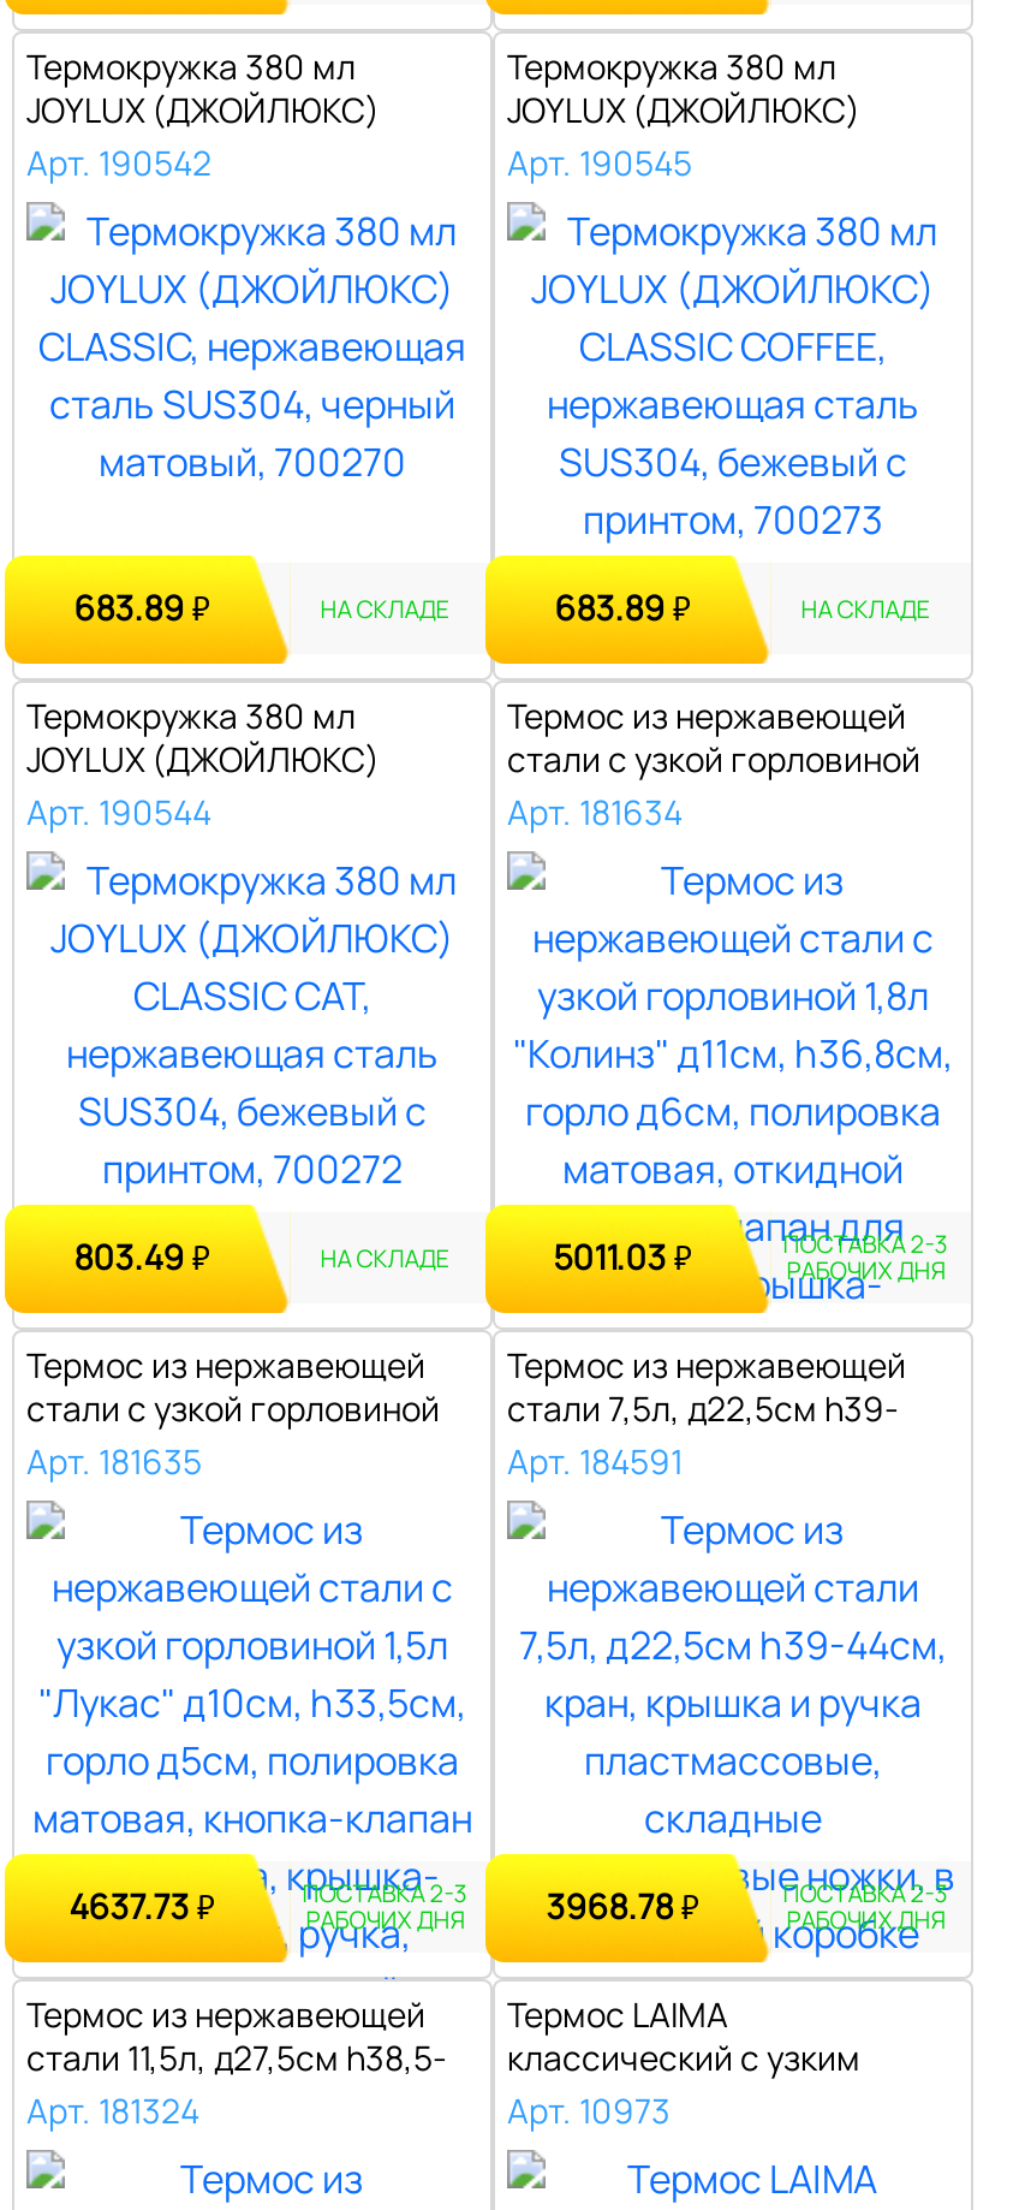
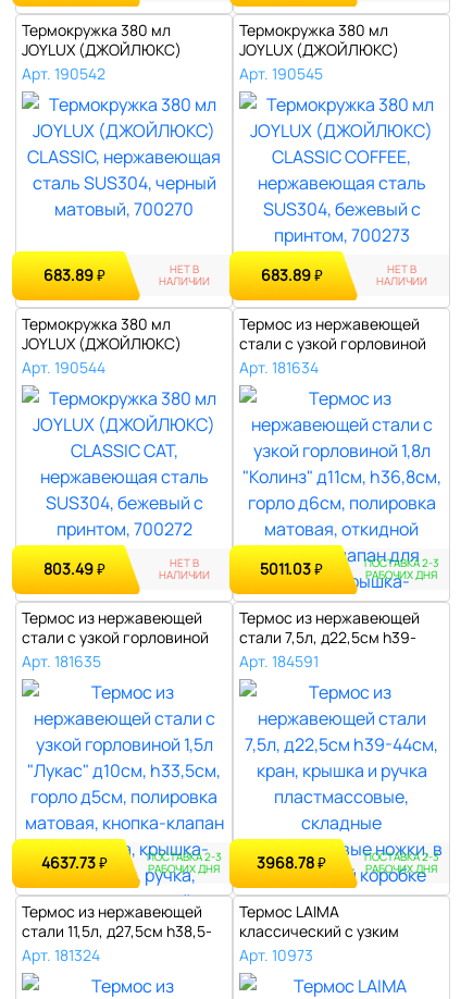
[320,590,450,624] НА СКЛАДЕ -> [158,261,210,288] НЕТ В | НАЛИЧИИ
[801,590,931,624] НА СКЛАДЕ -> [376,261,427,288] НЕТ В | НАЛИЧИИ
[320,1240,450,1273] НА СКЛАДЕ -> [158,555,210,582] НЕТ В | НАЛИЧИИ

